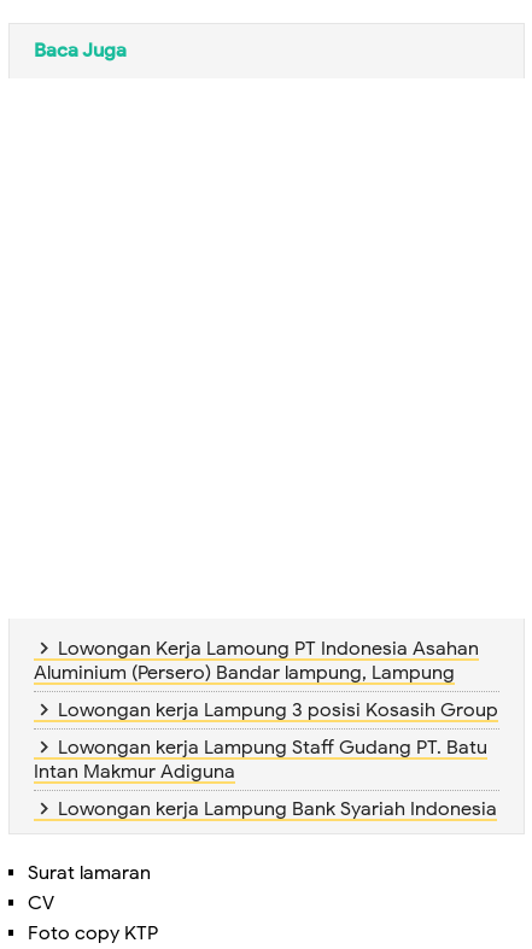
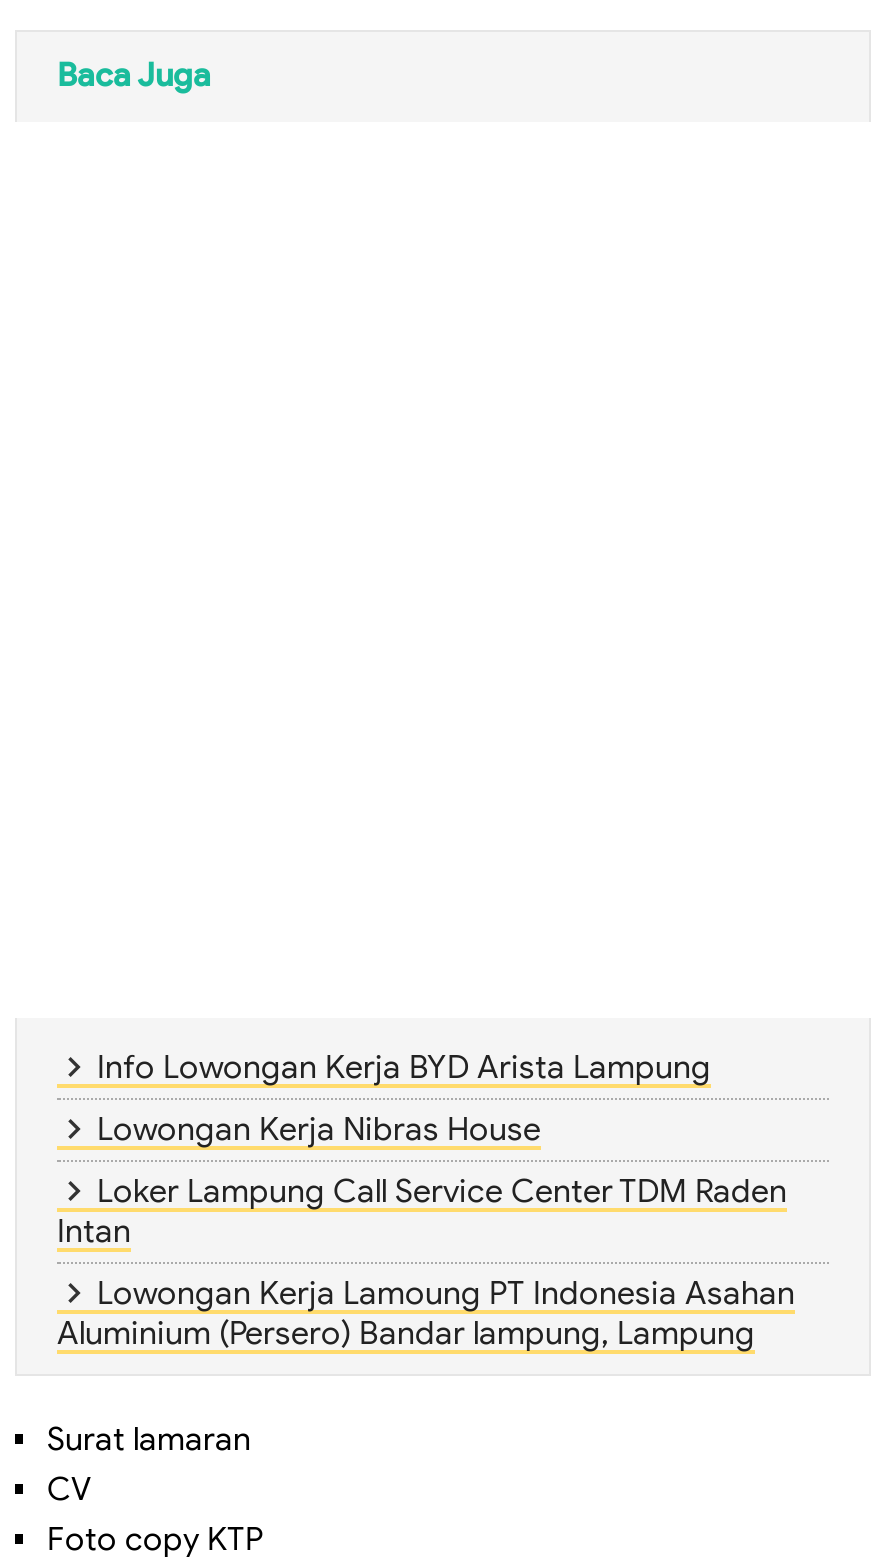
none -> [57,1048,787,1252] Info Lowongan Kerja BYD Arista Lampung | Lowongan Kerja Nibras House | Loker Lampung Call Service Center TDM Raden | Intan
moved [34,637,479,685] -> [57,1274,795,1354]: Lowongan Kerja Lamoung PT Indonesia Asahan | Aluminium (Persero) Bandar lampung, Lampung
[34,698,498,821] Lowongan kerja Lampung 3 posisi Kosasih Group | Lowongan kerja Lampung Staff Gudang PT. Batu | Intan Makmur Adiguna | Lowongan kerja Lampung Bank Syariah Indonesia -> none

